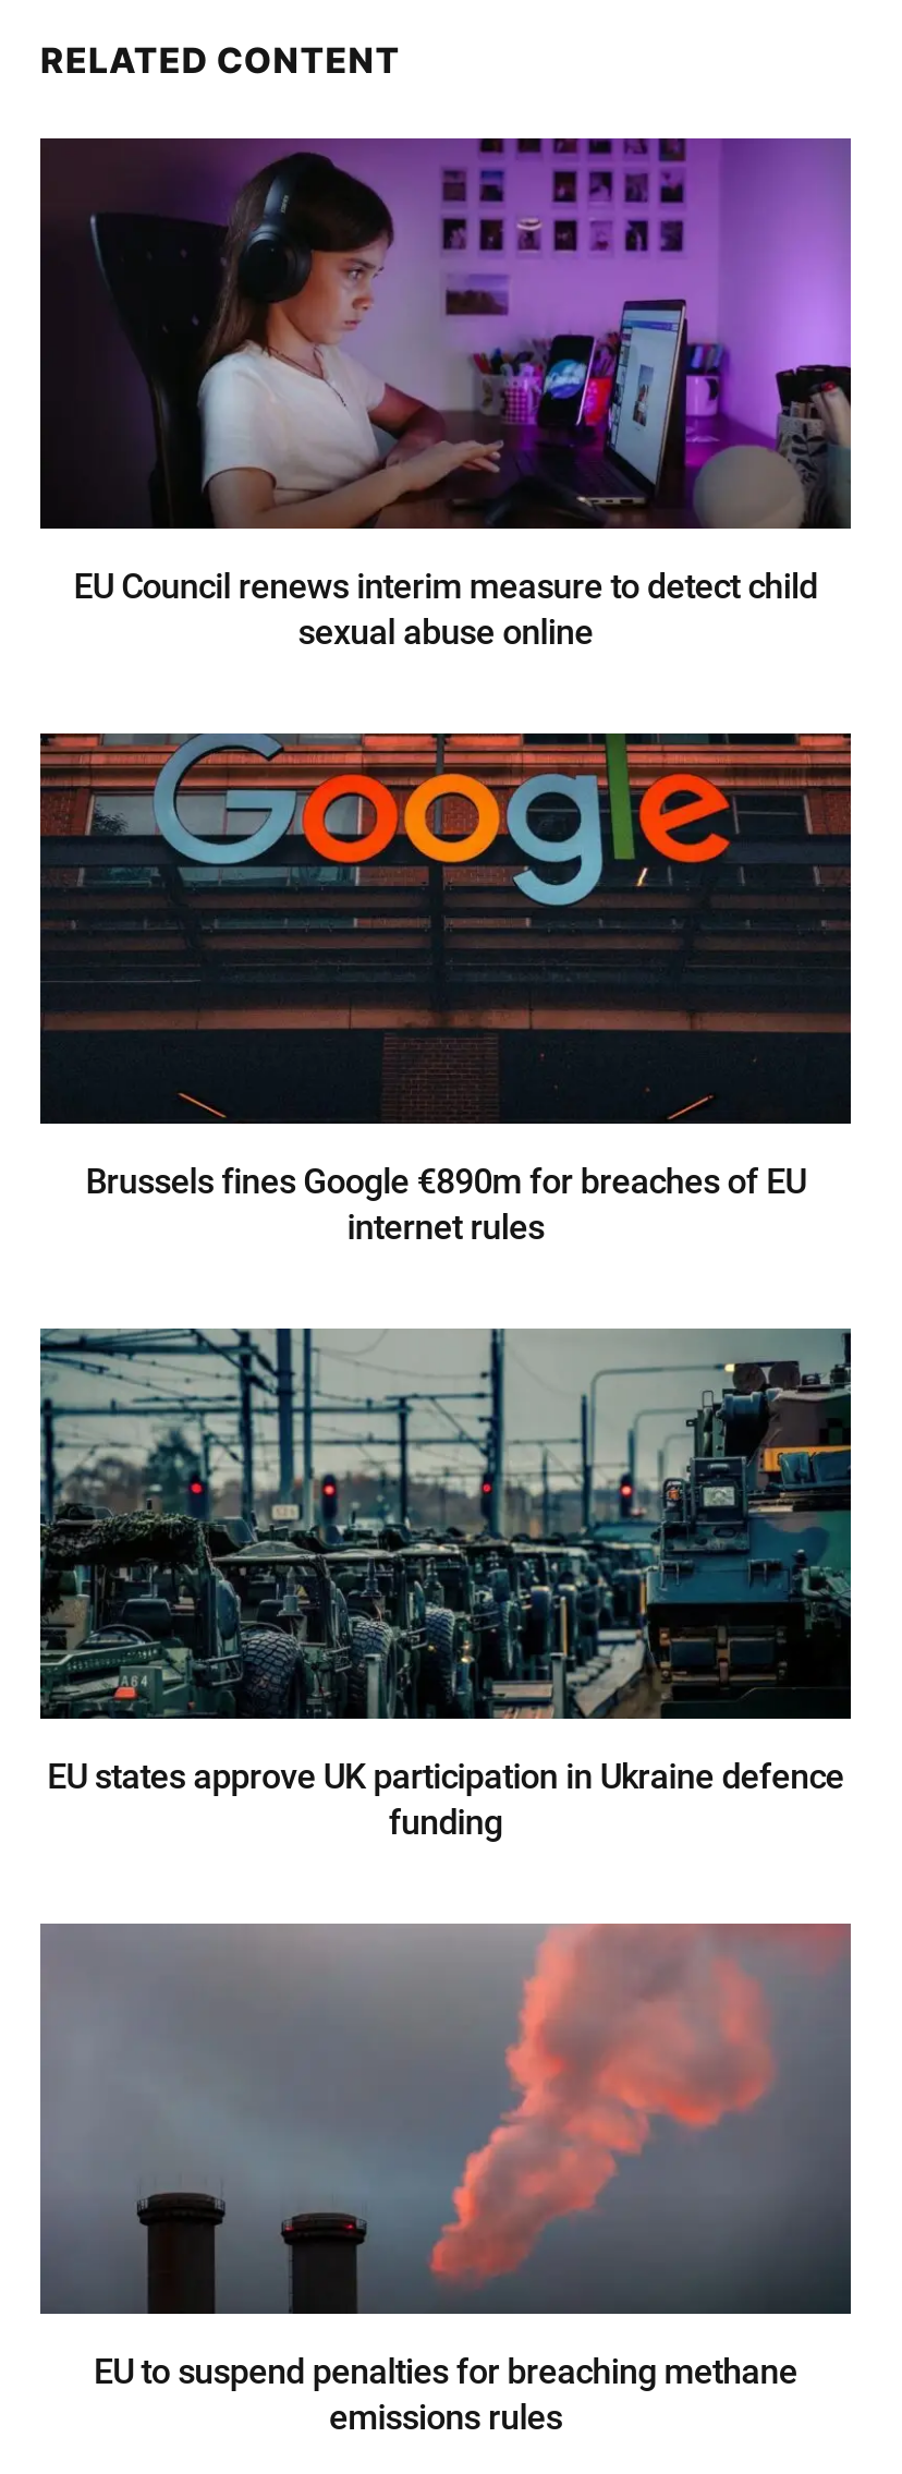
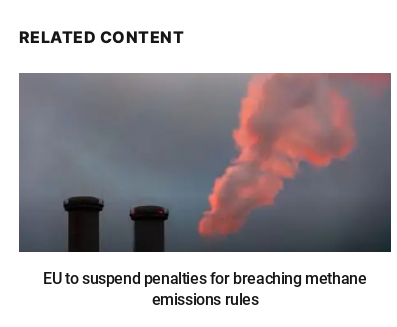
[38,136,853,653] [image] | EU Council renews interim measure to detect child | sexual abuse online -> none
[38,731,853,1248] [image] | Brussels fines Google €890m for breaches of EU | internet rules -> none
[38,1326,853,1843] [image] | EU states approve UK participation in Ukraine defence | funding -> none

